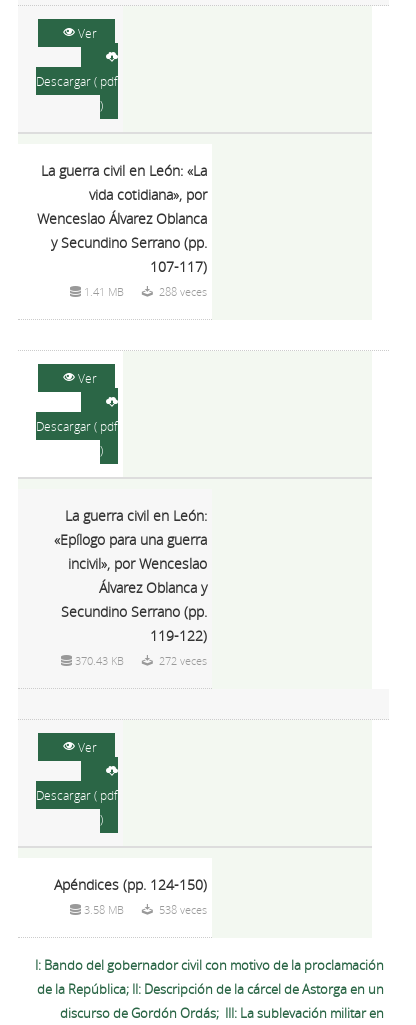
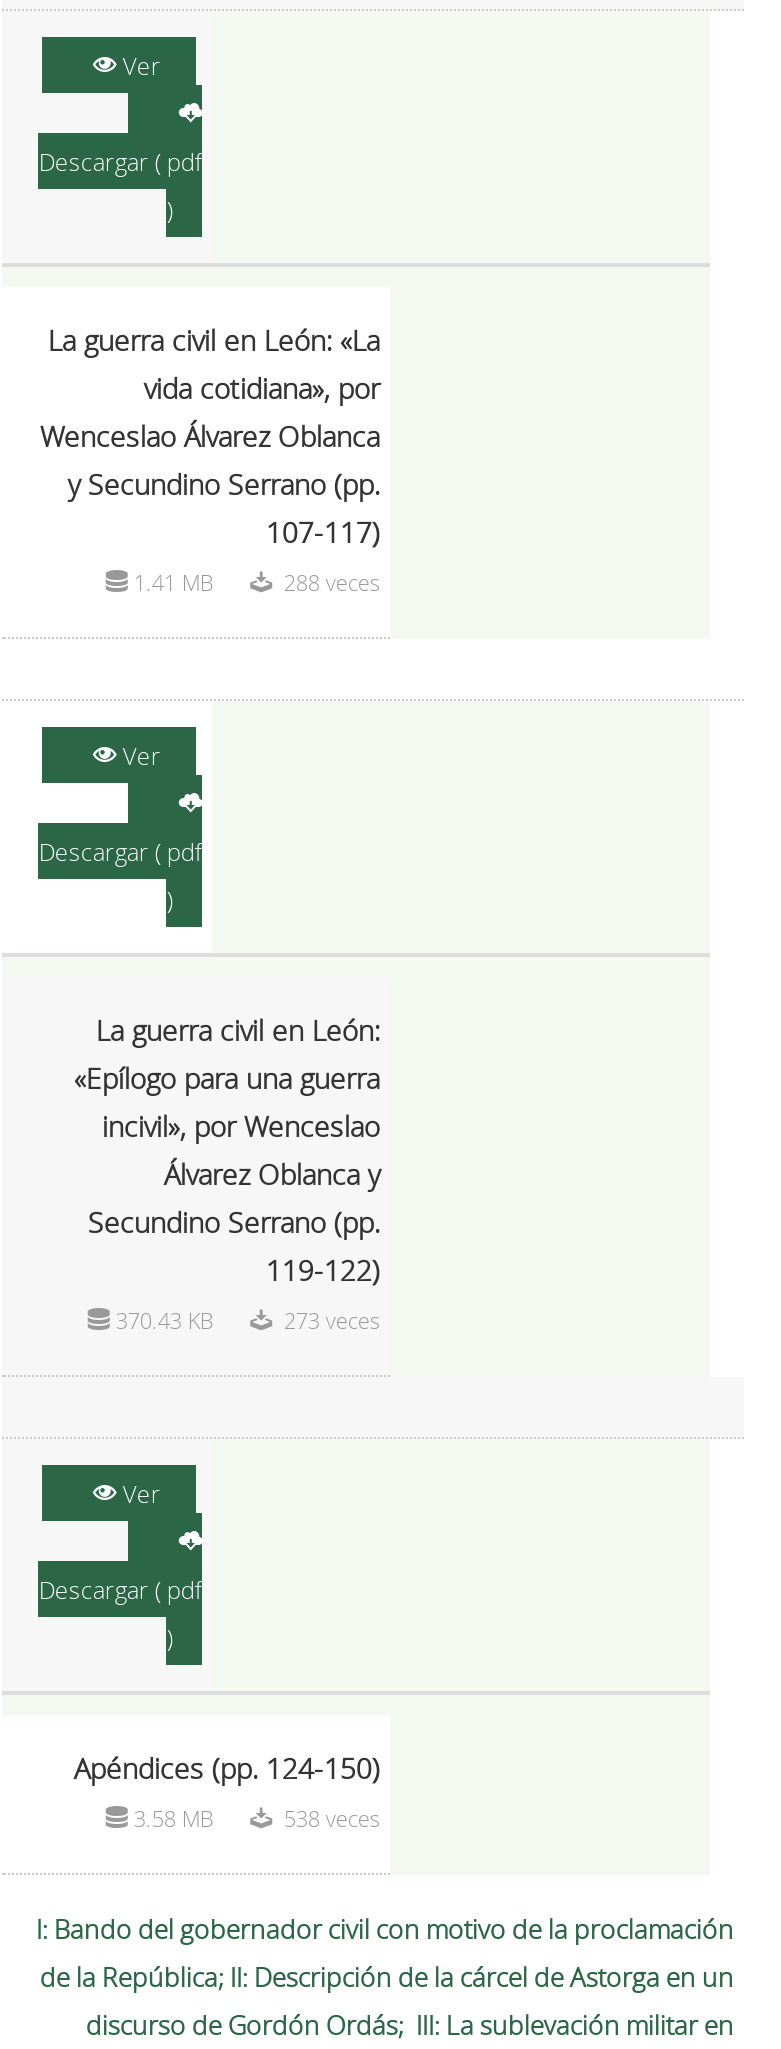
[72,653,207,668] 370.43 KB 272 veces -> [110,1305,380,1335] 370.43 KB 273 veces

